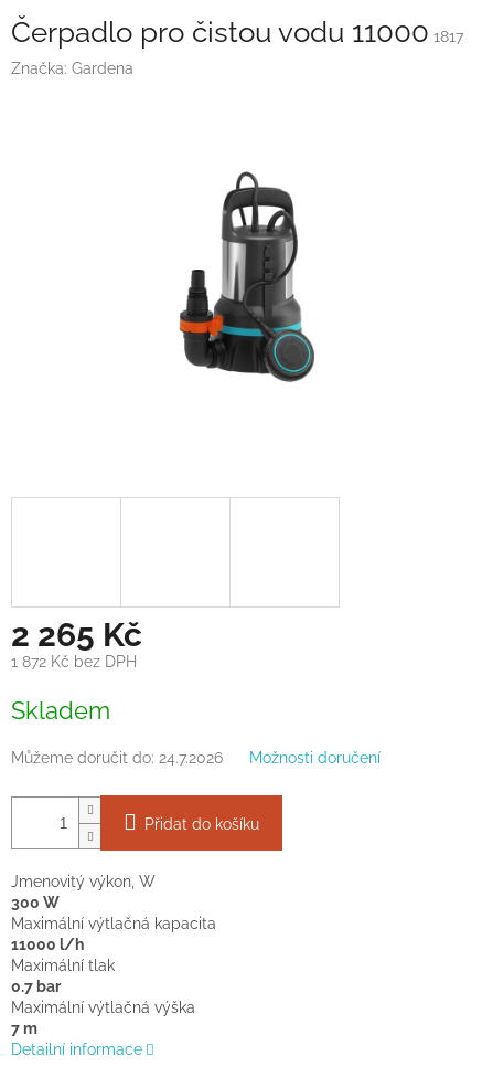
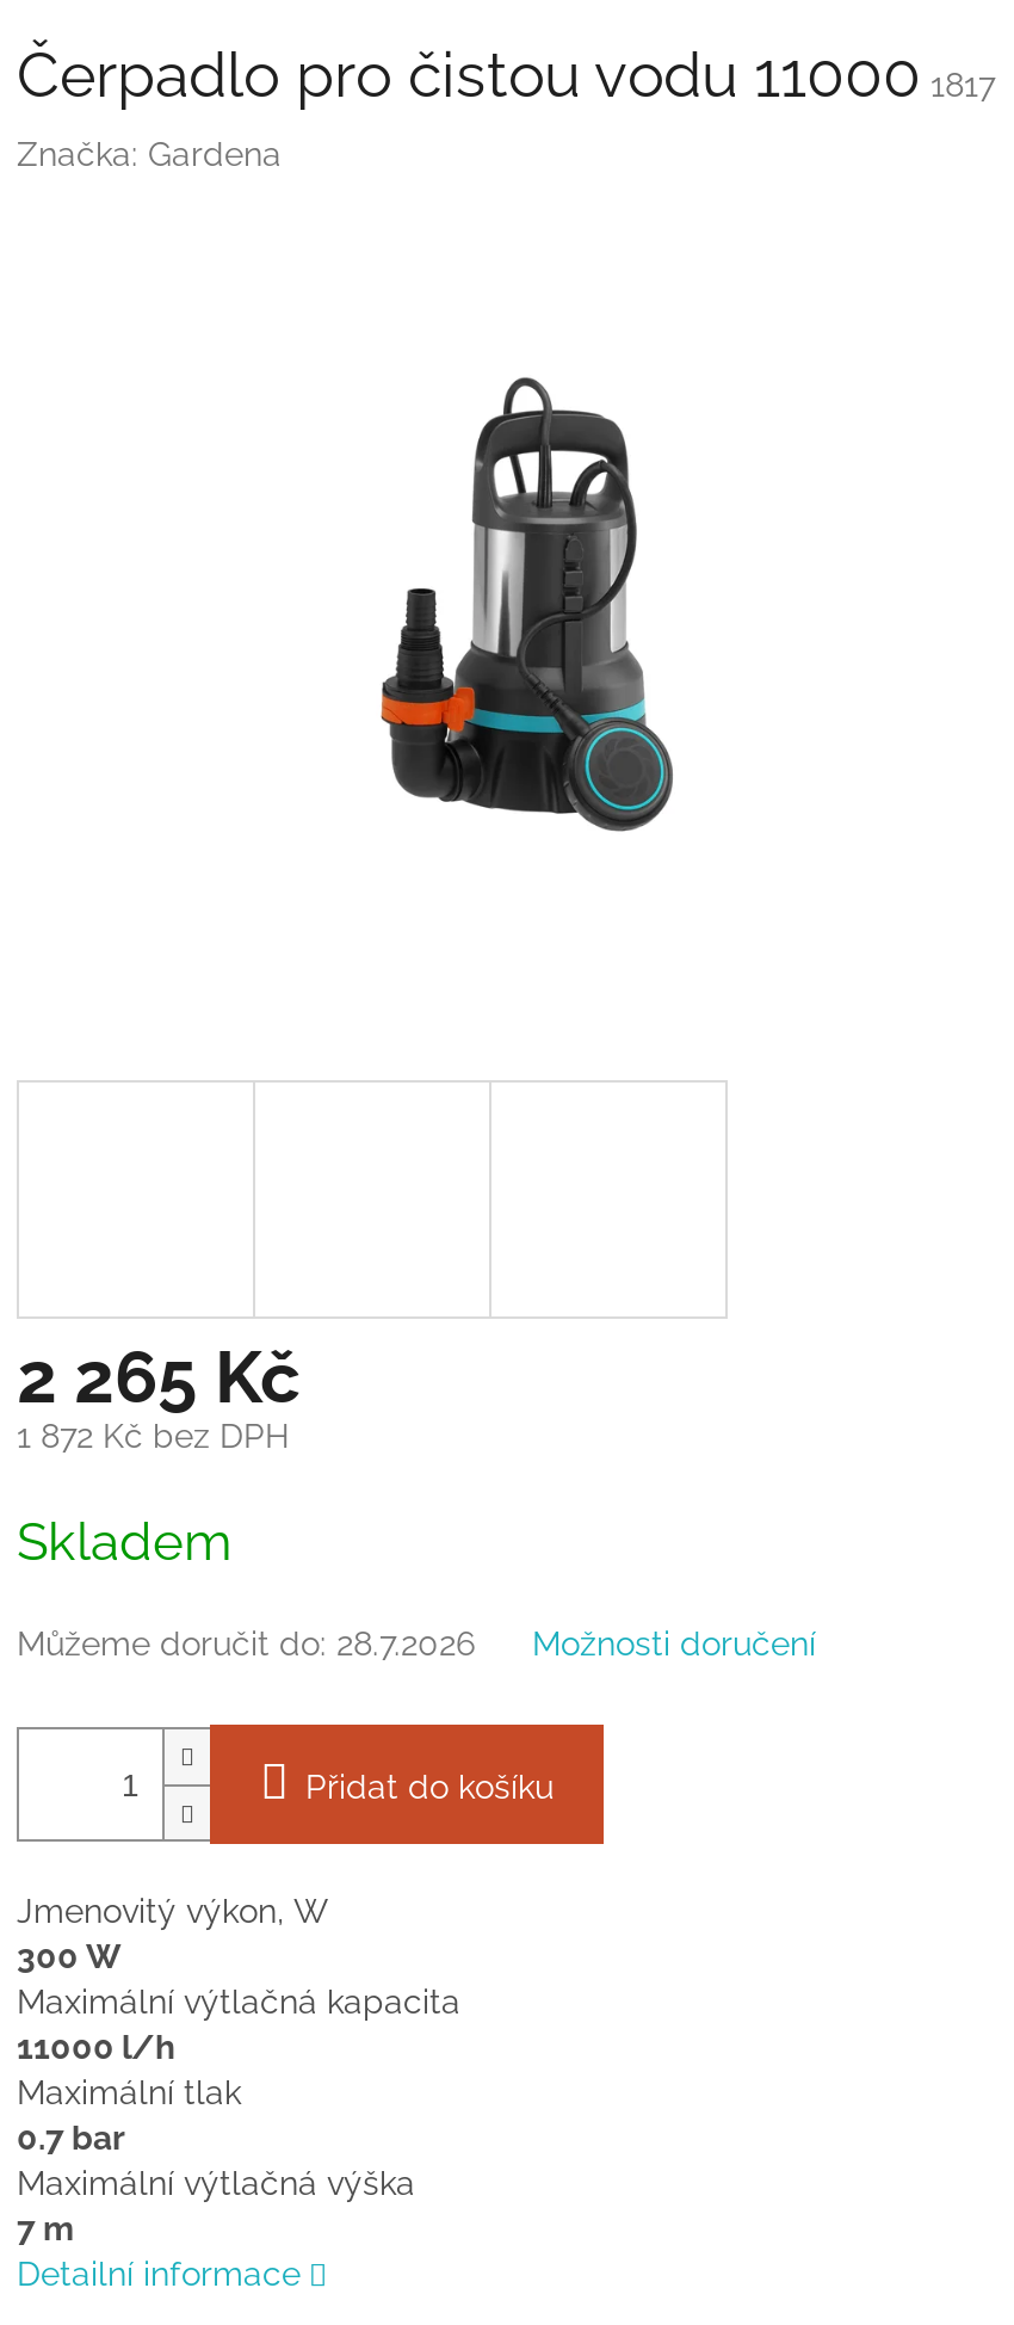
[11,749,223,767] Můžeme doručit do: 24.7.2026 -> [17,1625,475,1663] Můžeme doručit do: 28.7.2026

